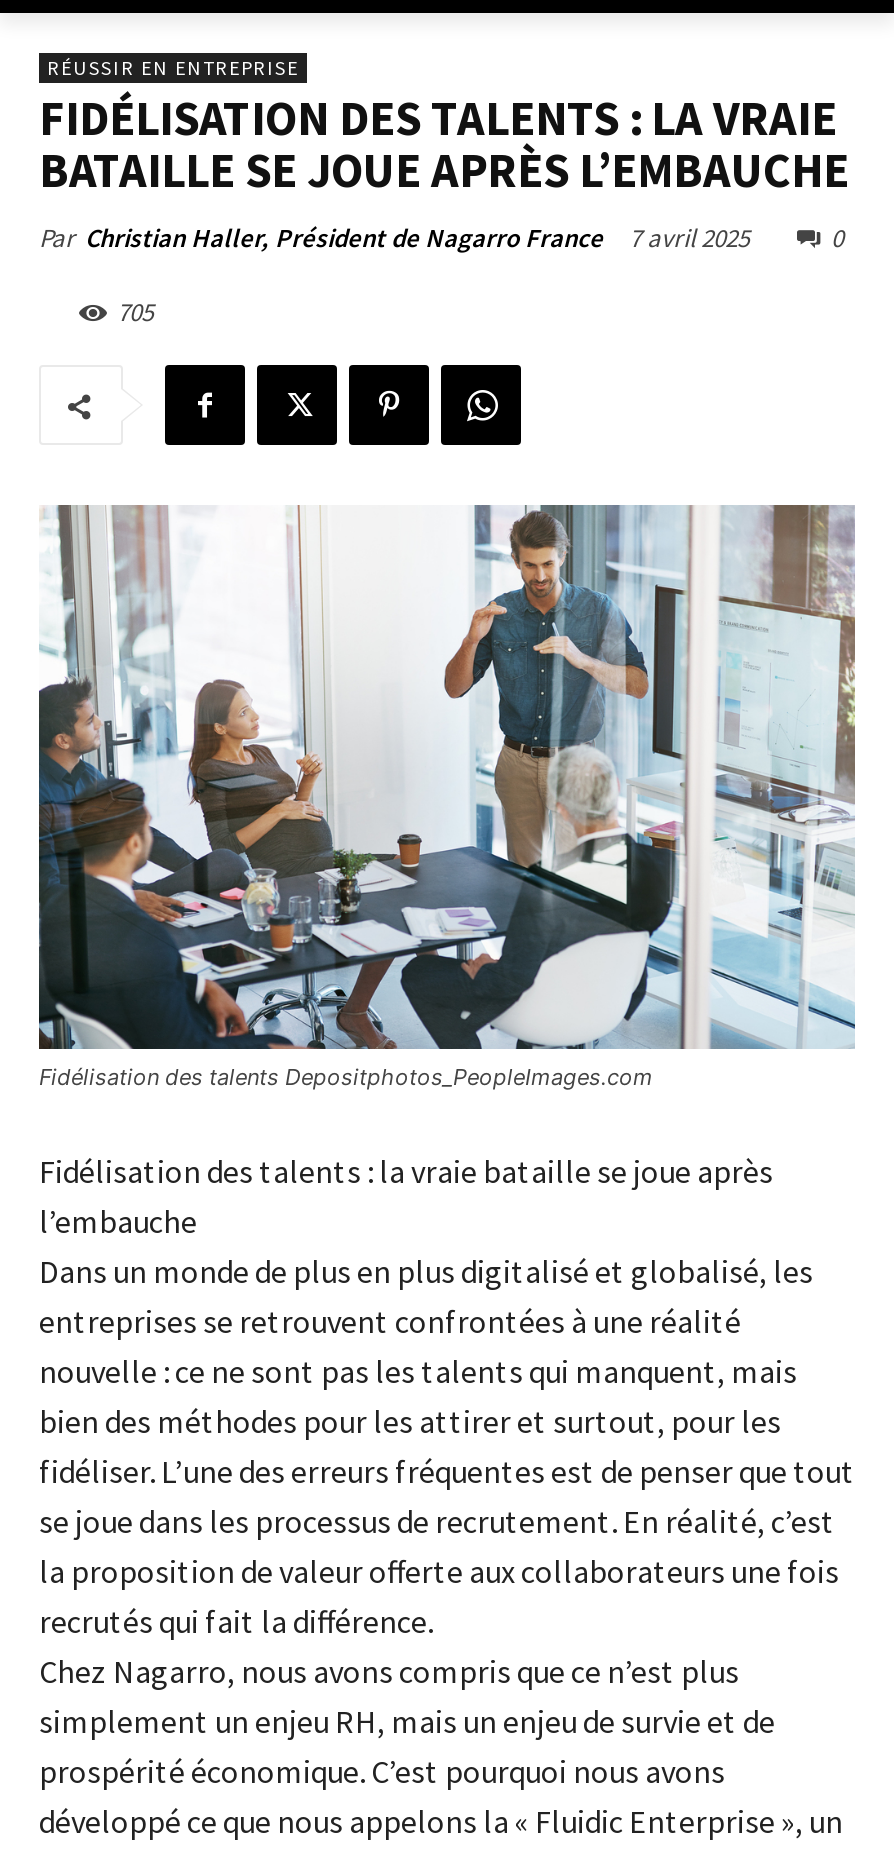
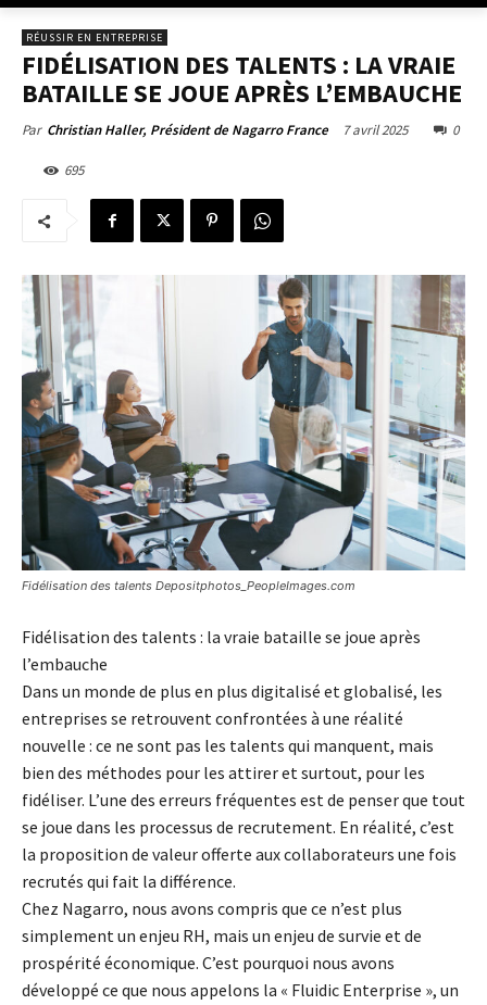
[117,295,153,329] 705 -> [64,161,84,179] 695

